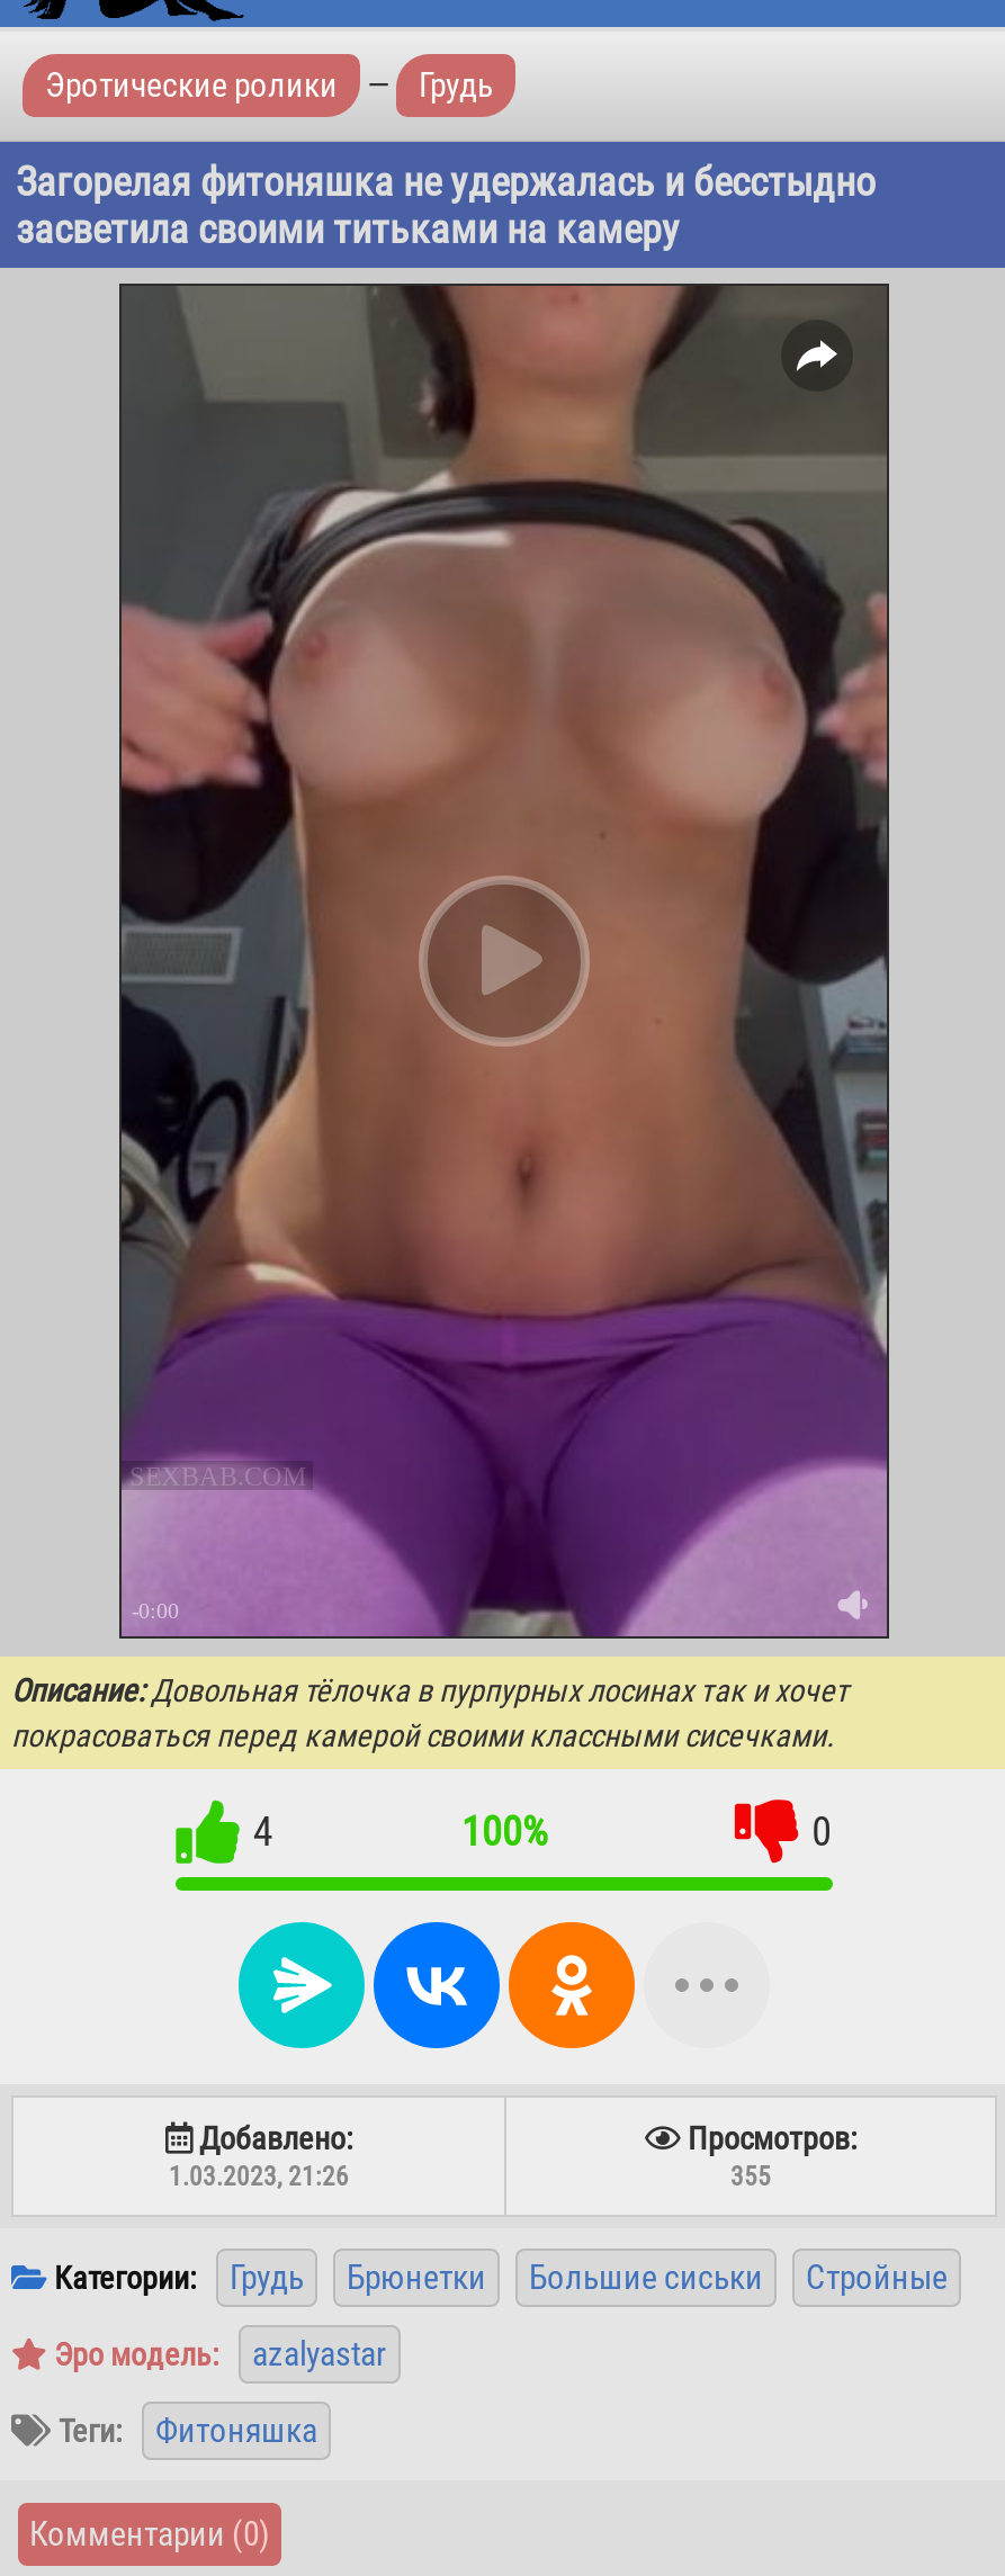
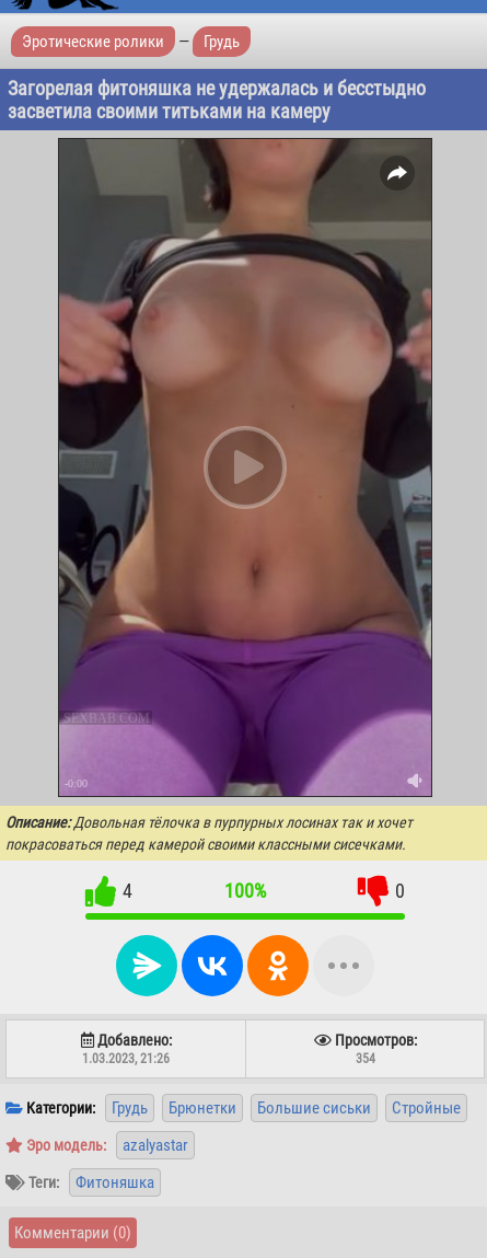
[730,2161,771,2192] 355 -> [355,1051,375,1066] 354

